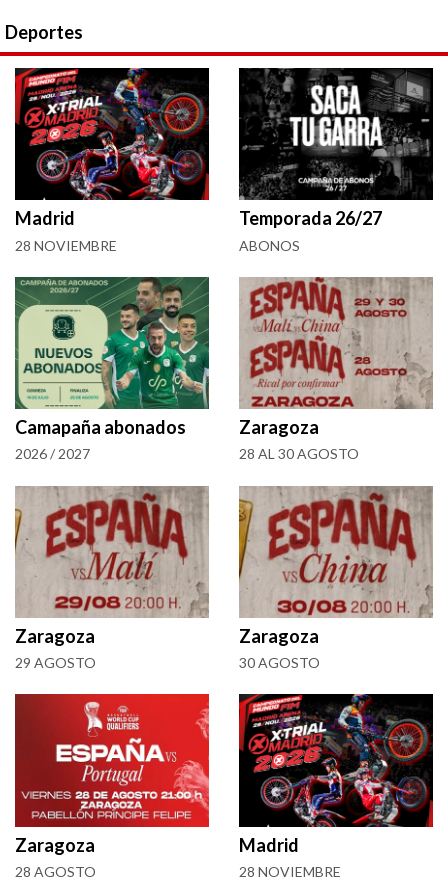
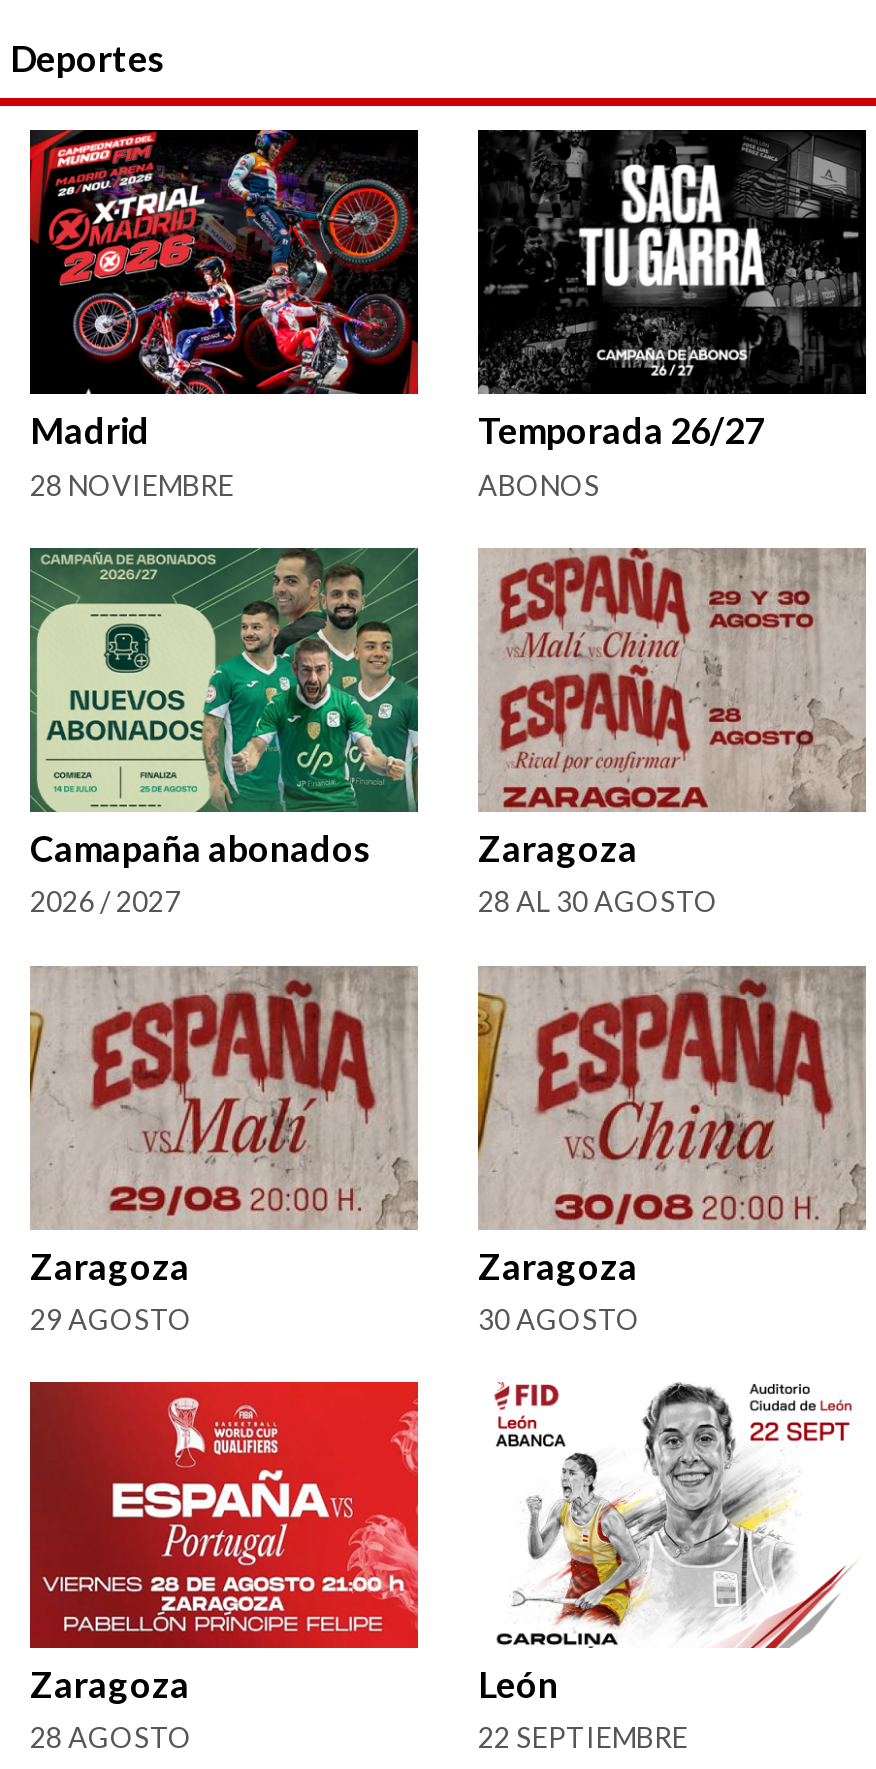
[238,693,434,880] [image] | Madrid | 28 NOVIEMBRE -> [478,1382,866,1754] [image] | León | 22 SEPTIEMBRE

